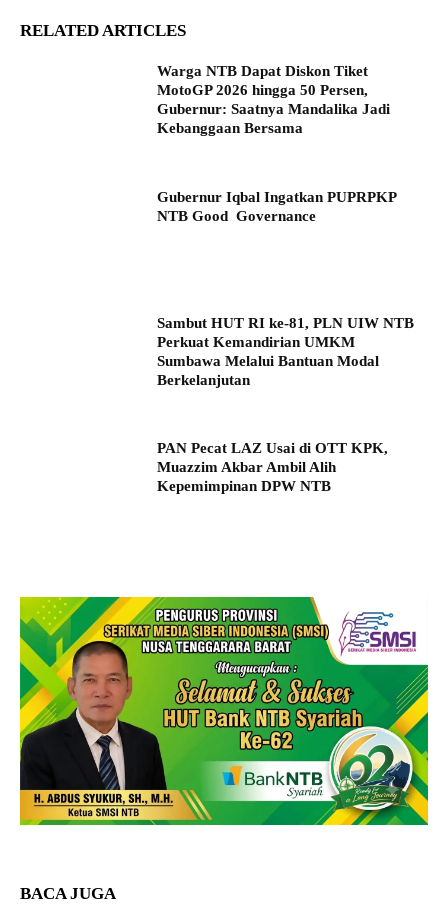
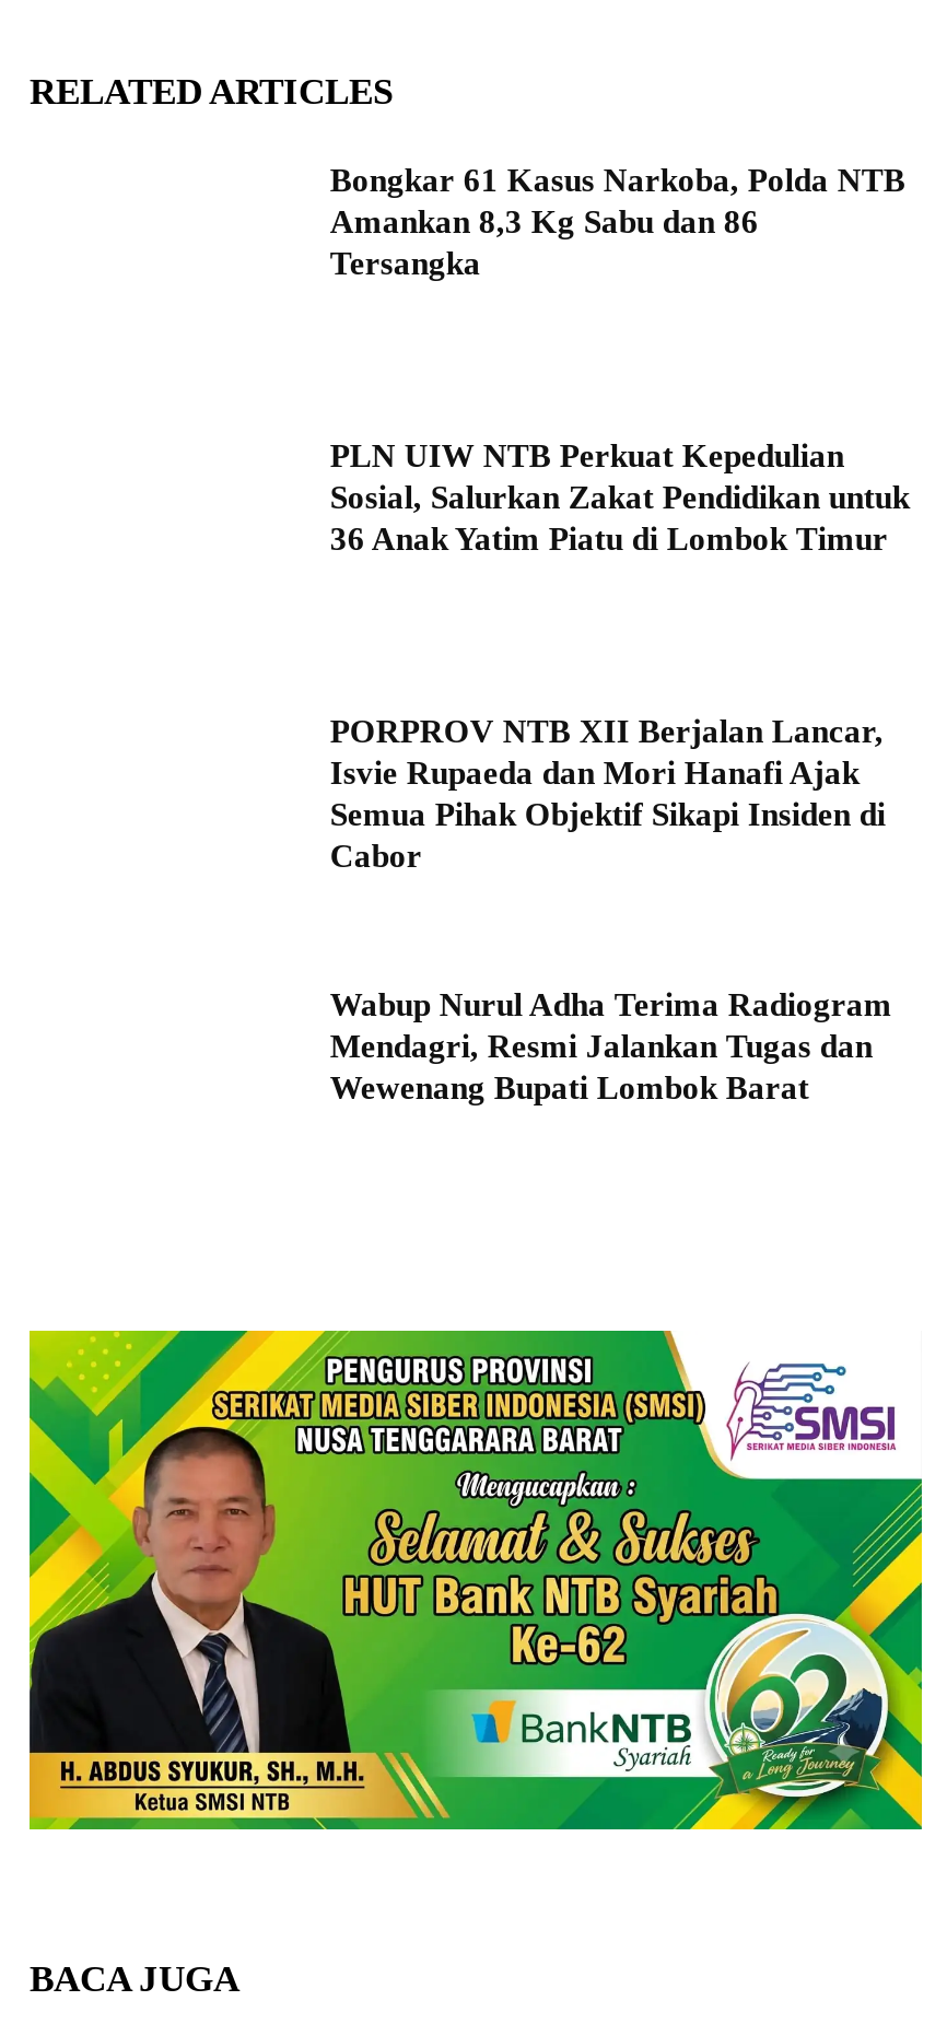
[157,63,390,136] Warga NTB Dapat Diskon Tiket | MotoGP 2026 hingga 50 Persen, | Gubernur: Saatnya Mandalika Jadi | Kebanggaan Bersama -> [330,164,905,282] Bongkar 61 Kasus Narkoba, Polda NTB | Amankan 8,3 Kg Sabu dan 86 | Tersangka
[157,189,397,224] Gubernur Iqbal Ingatkan PUPRPKP | NTB Good Governance -> [330,439,910,557] PLN UIW NTB Perkuat Kepedulian | Sosial, Salurkan Zakat Pendidikan untuk | 36 Anak Yatim Piatu di Lombok Timur
[157,315,414,388] Sambut HUT RI ke-81, PLN UIW NTB | Perkuat Kemandirian UMKM | Sumbawa Melalui Bantuan Modal | Berkelanjutan -> [330,714,886,873] PORPROV NTB XII Berjalan Lancar, | Isvie Rupaeda dan Mori Hanafi Ajak | Semua Pihak Objektif Sikapi Insiden di | Cabor
[157,440,388,494] PAN Pecat LAZ Usai di OTT KPK, | Muazzim Akbar Ambil Alih | Kepemimpinan DPW NTB -> [330,988,892,1107] Wabup Nurul Adha Terima Radiogram | Mendagri, Resmi Jalankan Tugas dan | Wewenang Bupati Lombok Barat

